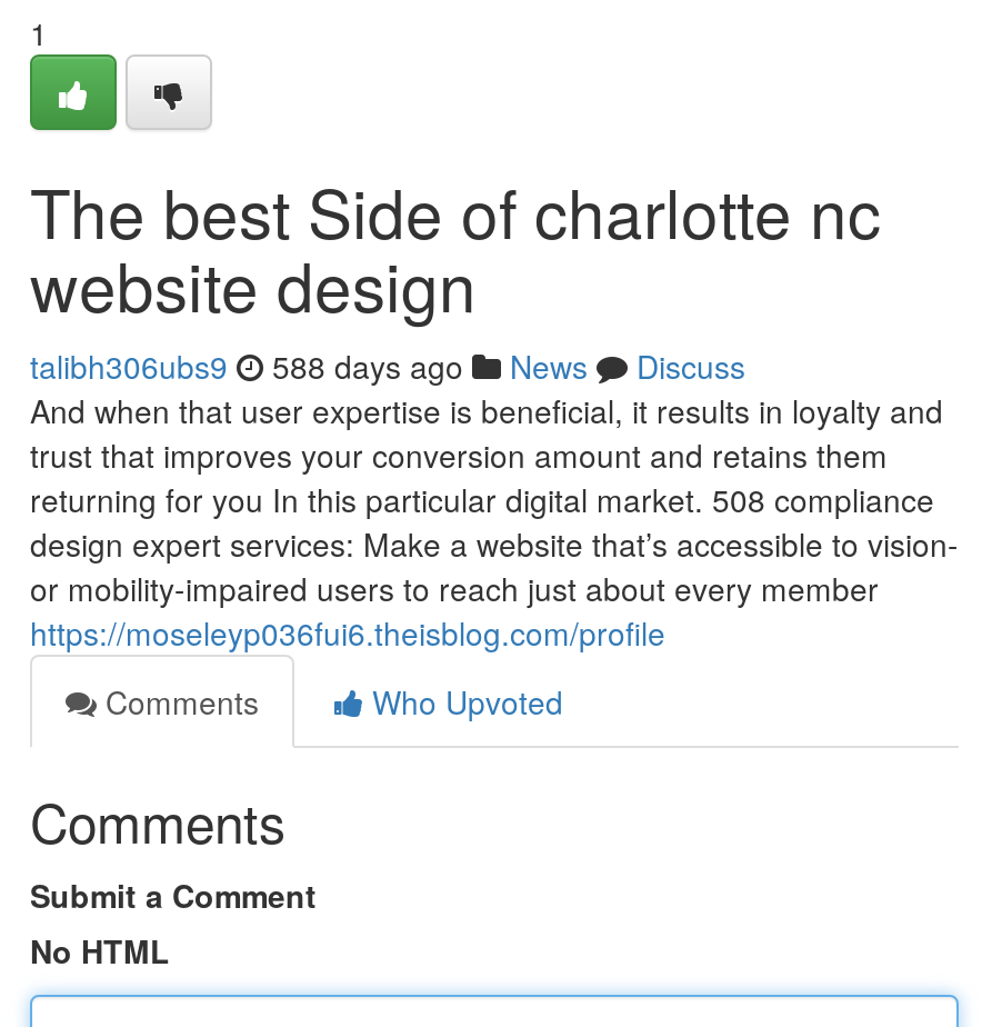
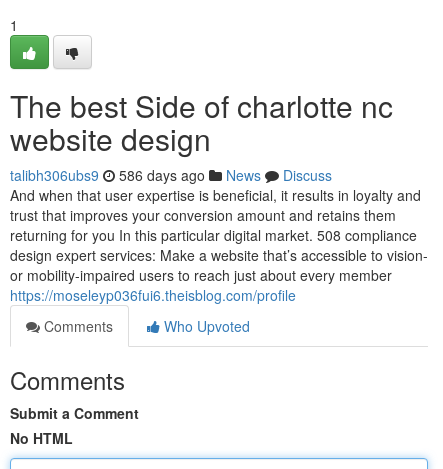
[30,343,745,388] talibh306ubs9 588 days ago News Discuss -> [10,165,332,185] talibh306ubs9 586 days ago News Discuss

